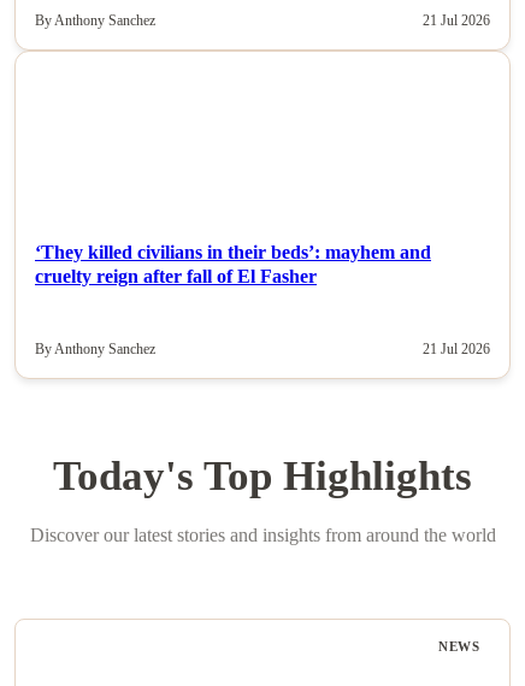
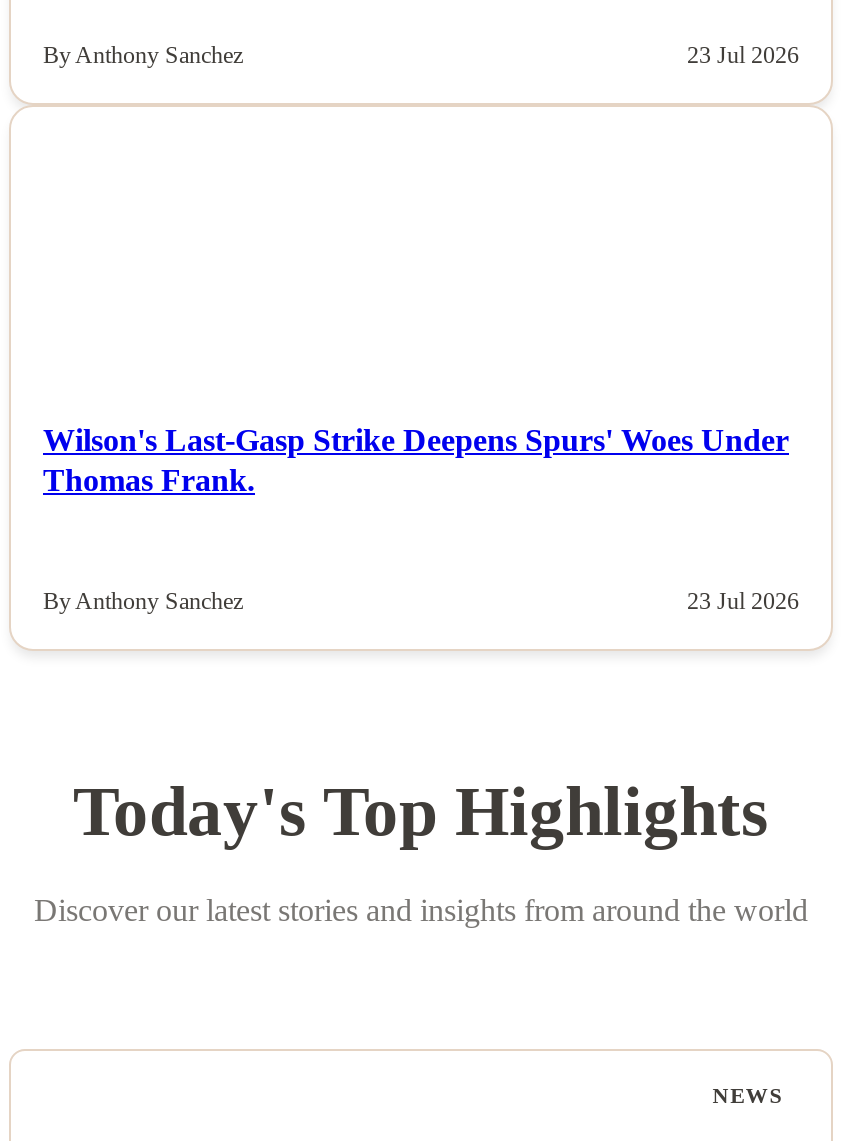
[423,12,490,29] 21 Jul 2026 -> [687,41,799,69] 23 Jul 2026
[35,242,431,287] ‘They killed civilians in their beds’: mayhem and | cruelty reign after fall of El Fasher -> [43,423,789,497] Wilson's Last-Gasp Strike Deepens Spurs' Woes Under | Thomas Frank.
[423,340,490,357] 21 Jul 2026 -> [687,586,799,614] 23 Jul 2026

